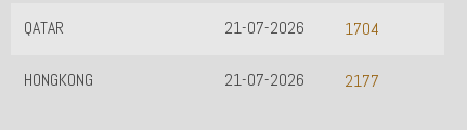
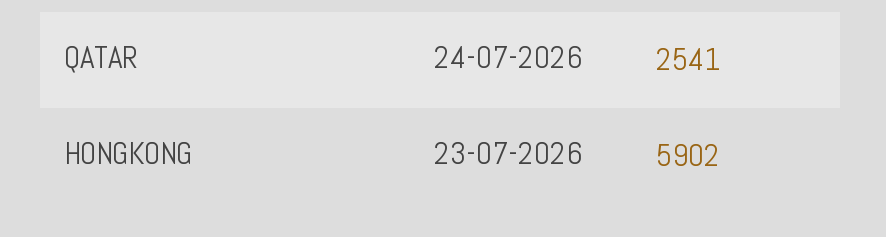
[224,18,304,39] 21-07-2026 -> [434,39,582,79] 24-07-2026
[345,18,379,40] 1704 -> [656,40,720,80] 2541
[224,70,304,91] 21-07-2026 -> [434,135,582,175] 23-07-2026
[345,70,379,92] 2177 -> [656,136,720,176] 5902

